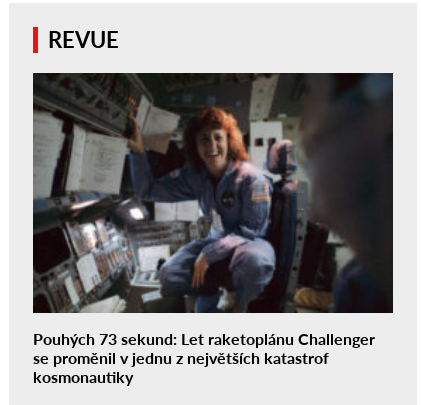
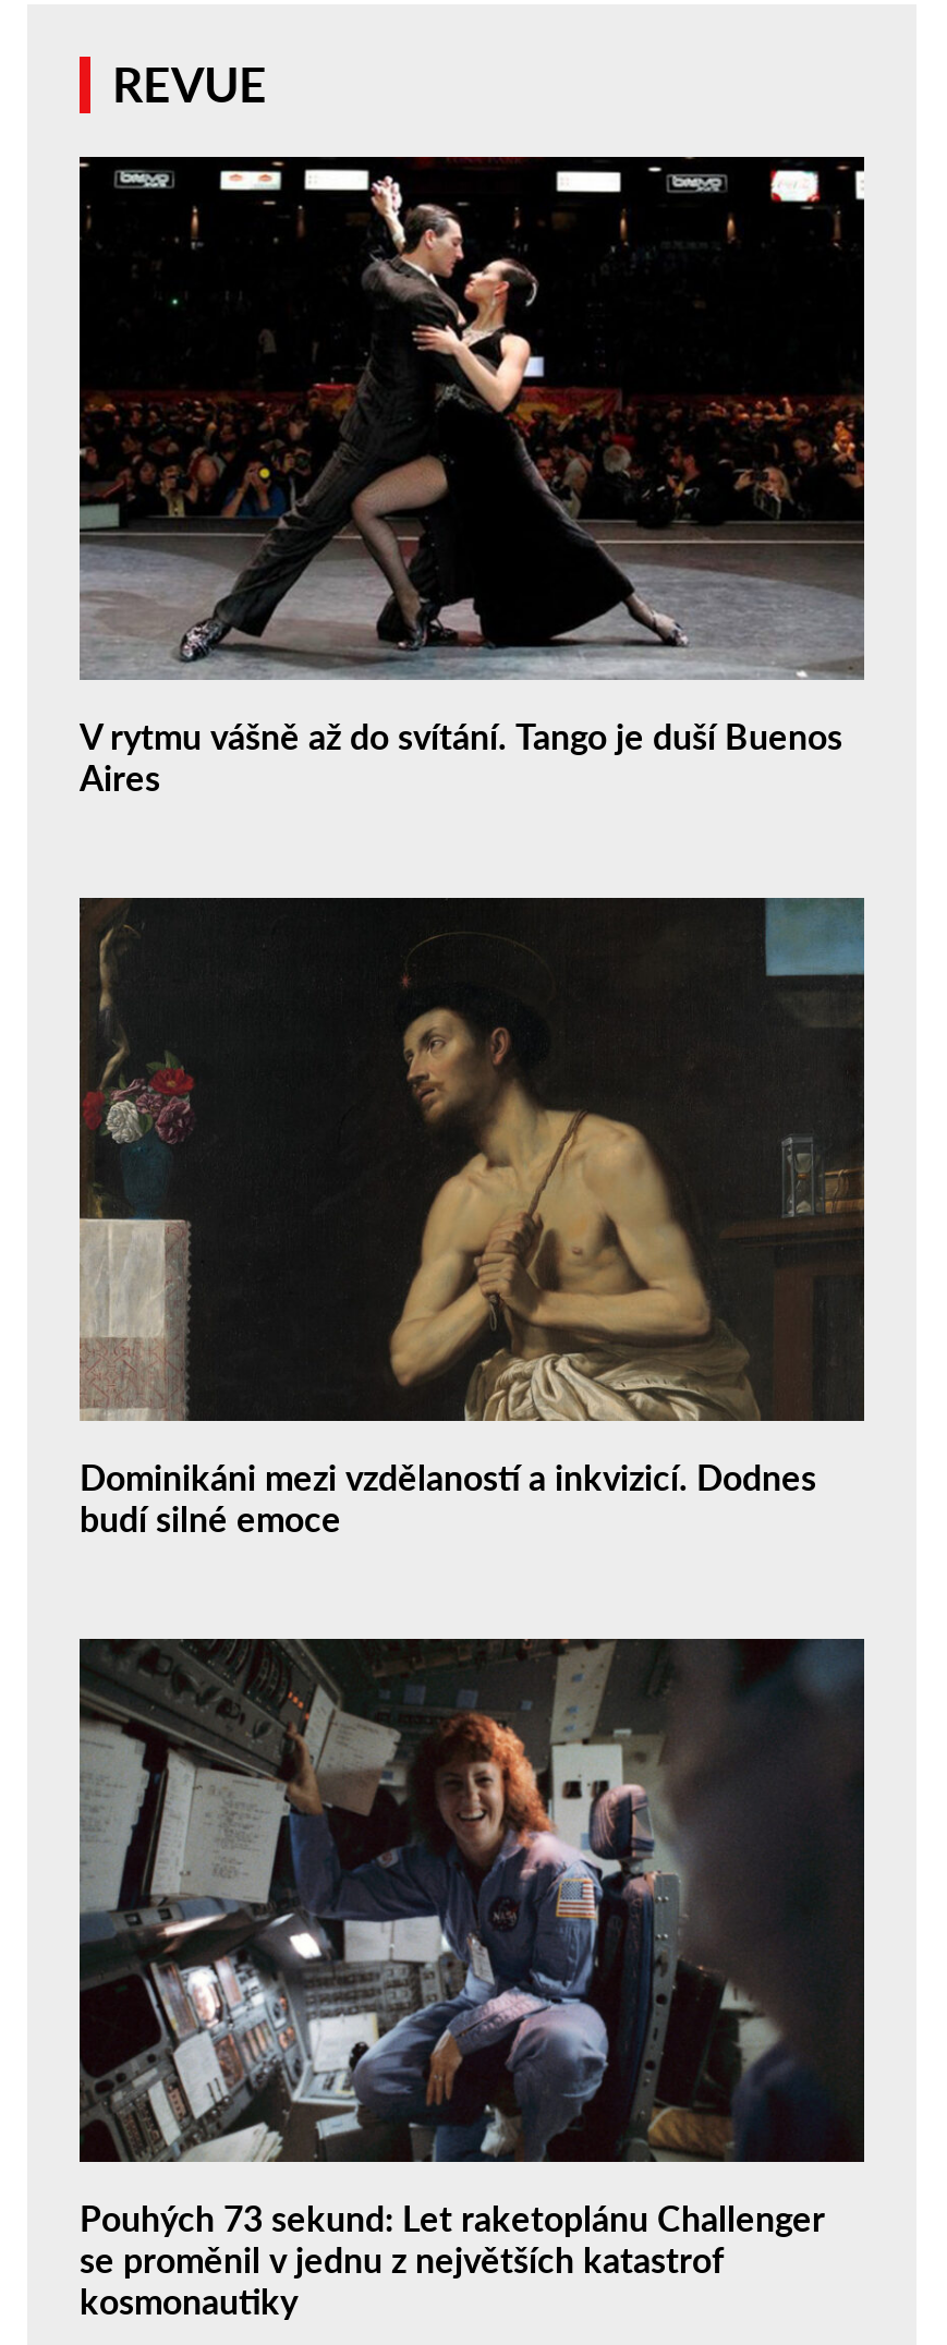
none -> [77,896,866,1539] [image] | Dominikáni mezi vzdělaností a inkvizicí. Dodnes | budí silné emoce
none -> [80,159,864,798] [image] | V rytmu vášně až do svítání. Tango je duší Buenos | Aires

